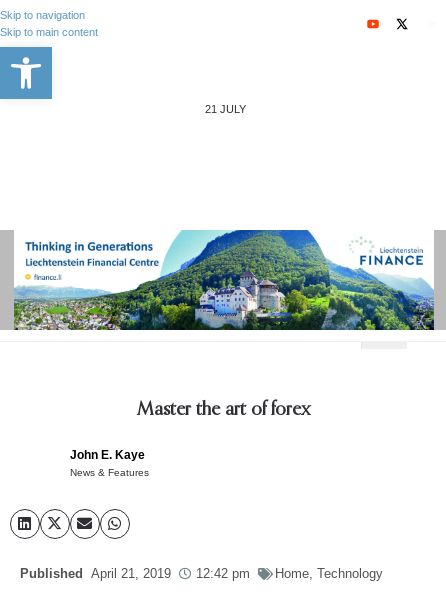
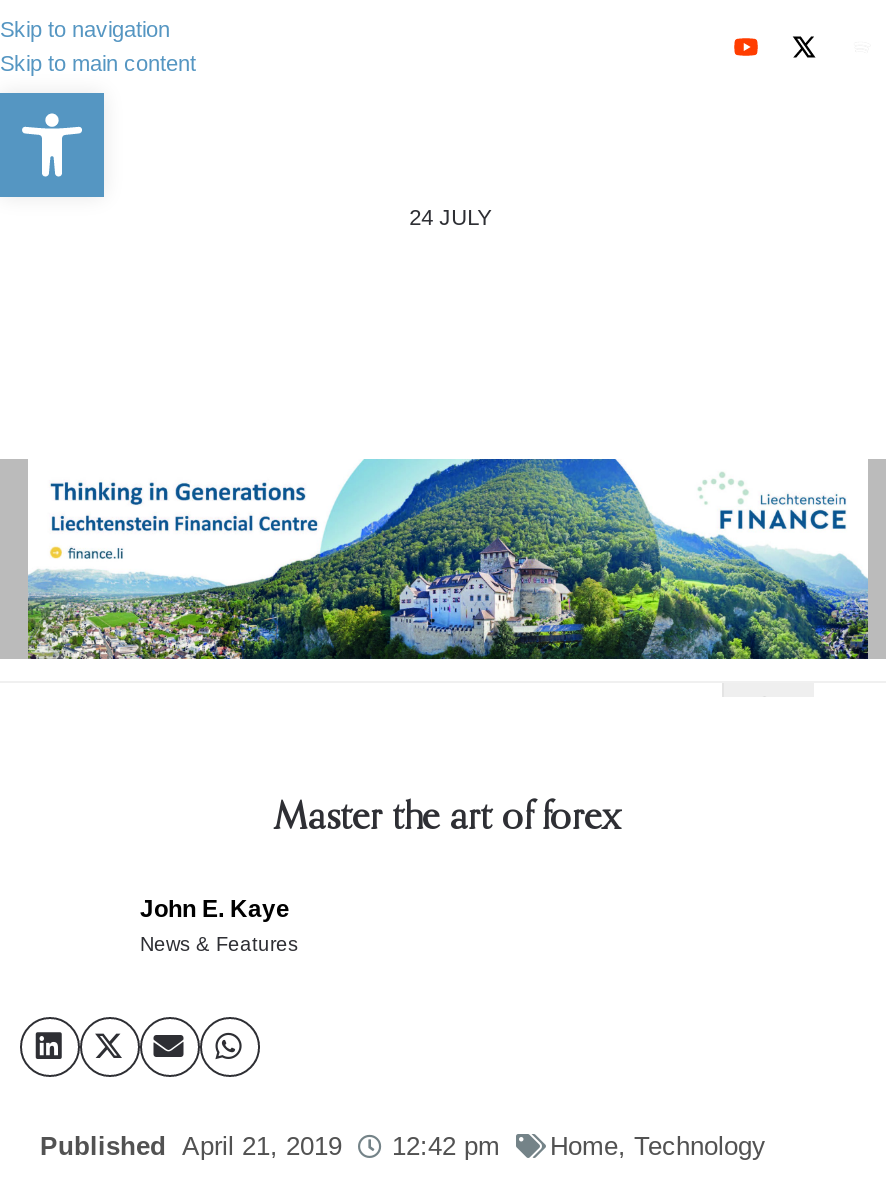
[205,103,246,115] 21 JULY -> [409,205,491,229] 24 JULY

